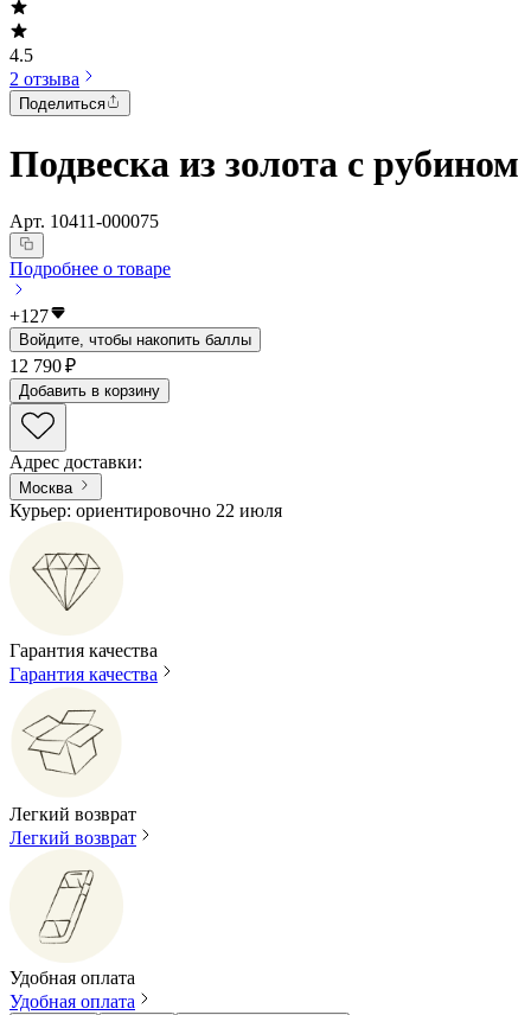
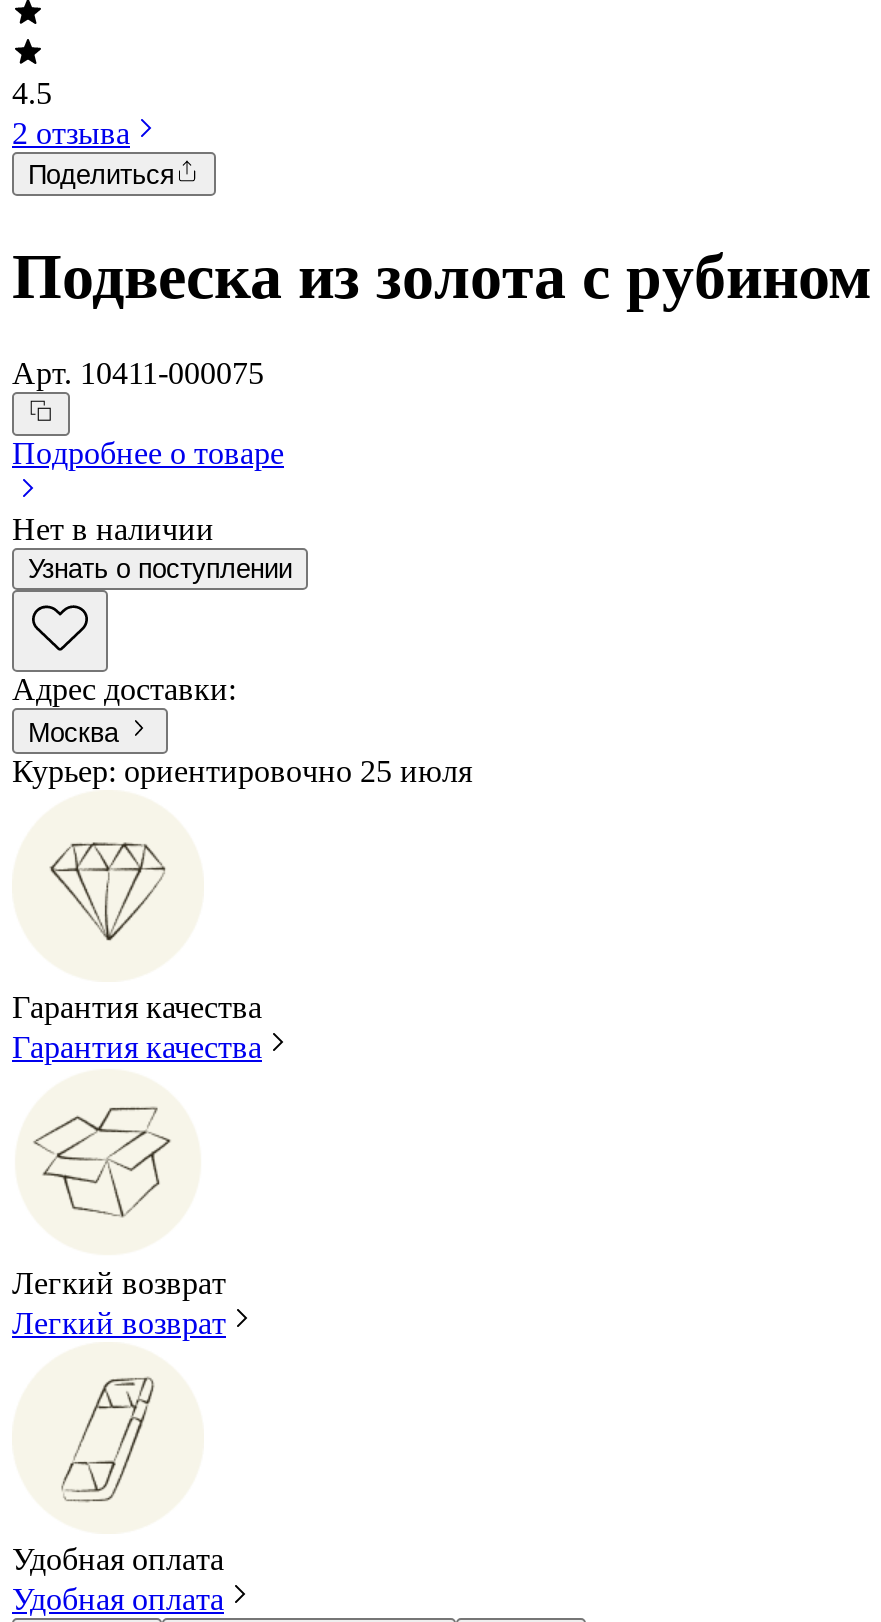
[9,307,251,400] + 127 | Войдите, чтобы накопить баллы | 12 790 ₽ | Добавить в корзину -> [12,513,292,585] Нет в наличии | Узнать о поступлении
[9,500,282,520] Курьер: ориентировочно 22 июля -> [12,754,472,788] Курьер: ориентировочно 25 июля

